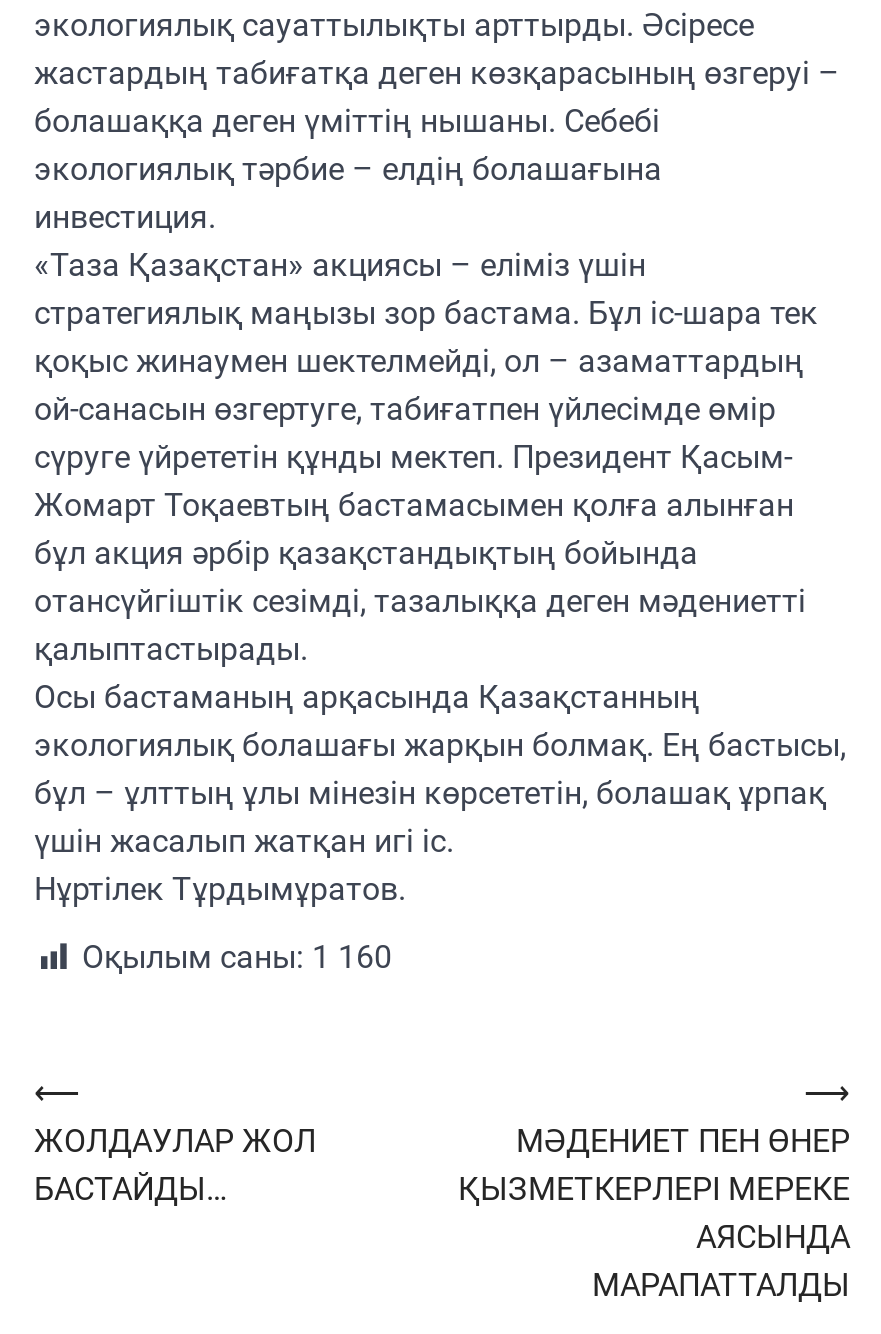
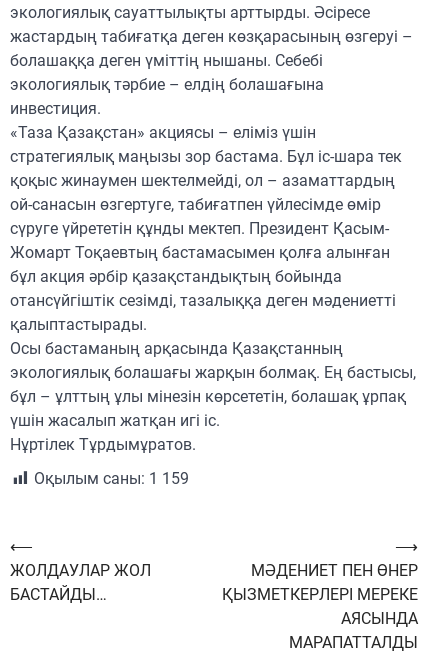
[82,938,392,976] Оқылым саны: 1 160 -> [34,469,189,488] Оқылым саны: 1 159

